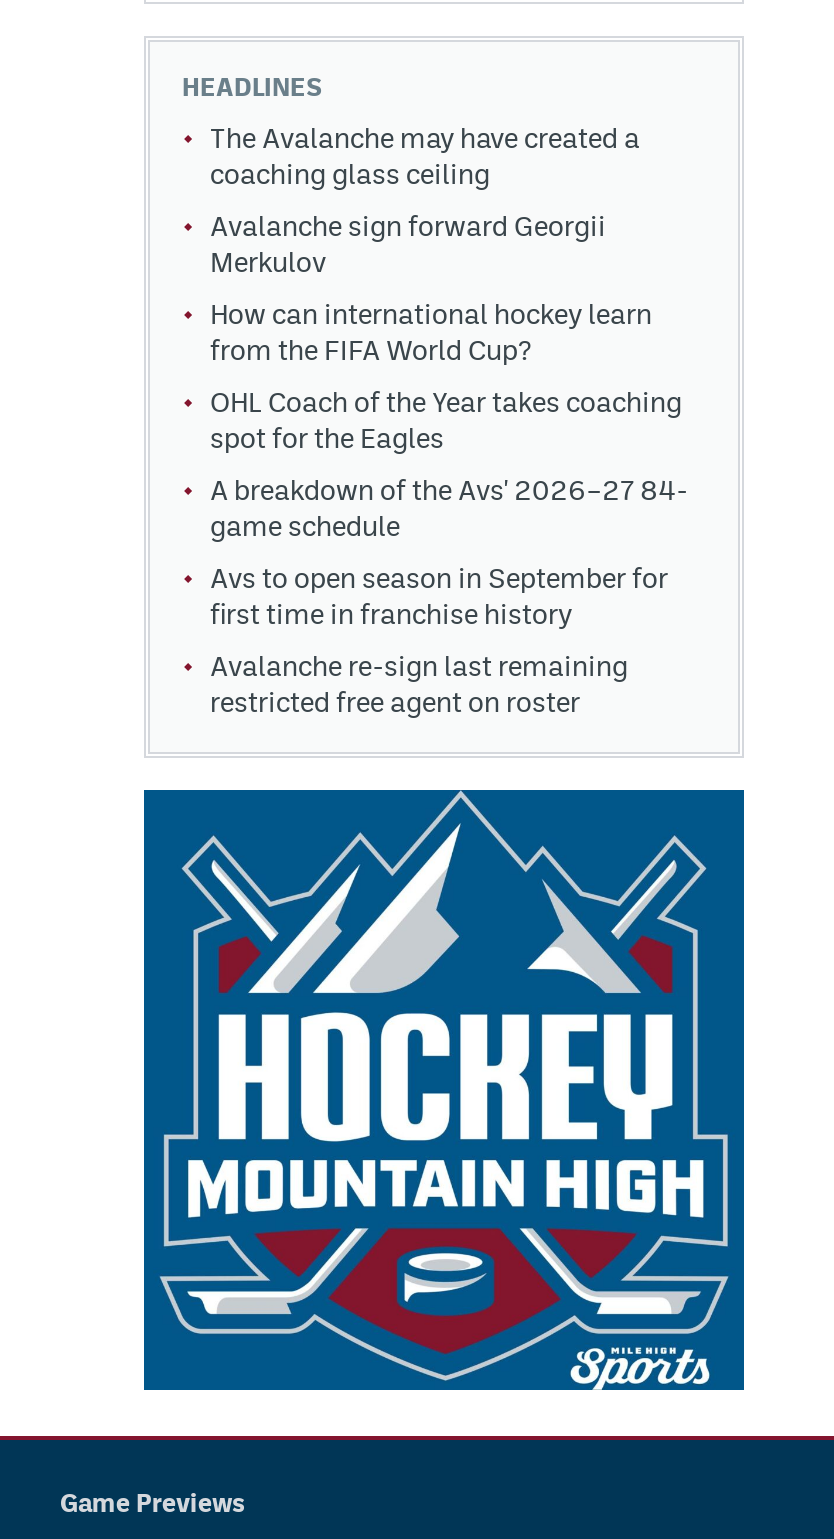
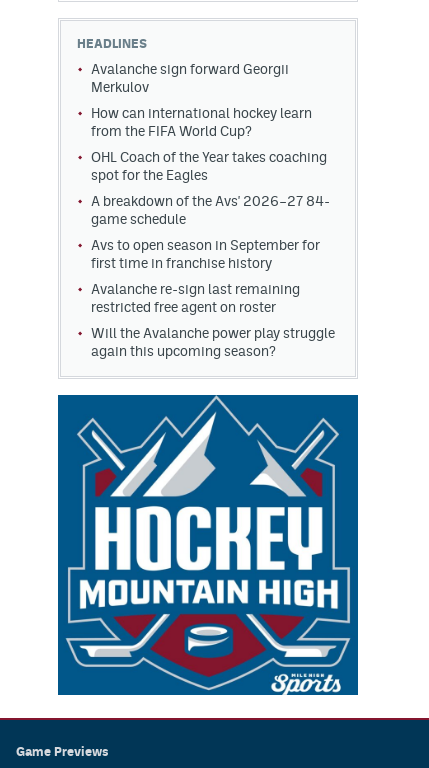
[210,123,640,191] The Avalanche may have created a | coaching glass ceiling -> none
moved [210,211,688,719] -> [91,61,330,315]: Avalanche sign forward Georgii | Merkulov | How can international hockey learn | ... | Avalanche re-sign last remaining | restricted free agent on roster
none -> [91,325,335,359] Will the Avalanche power play struggle | again this upcoming season?

